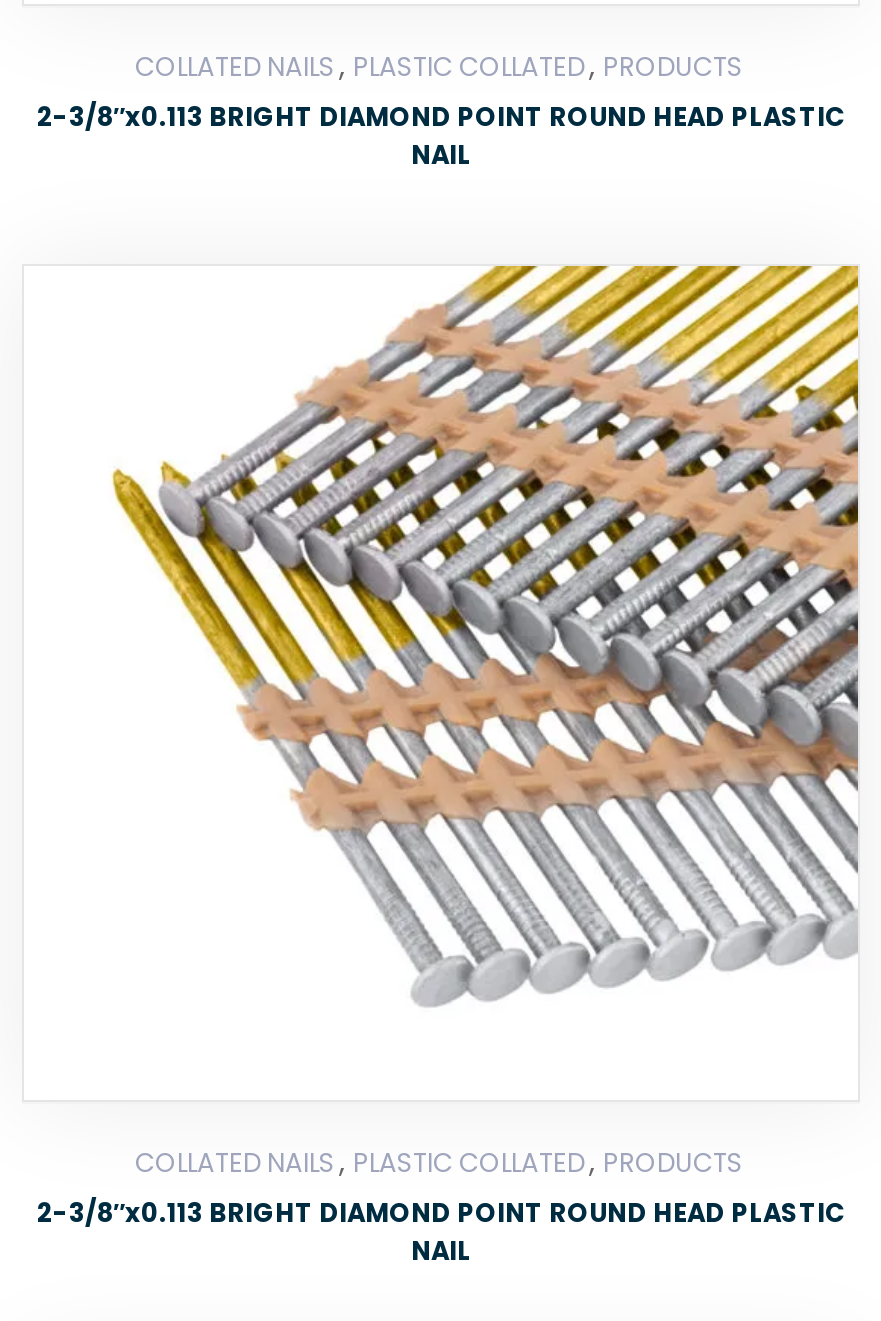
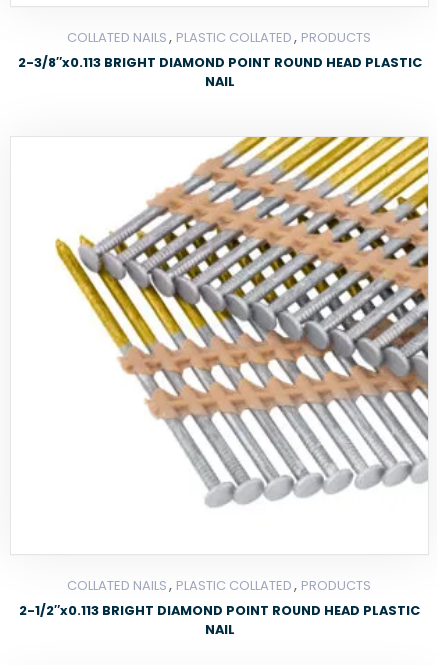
[37,1195,845,1229] 2-3/8″x0.113 BRIGHT DIAMOND POINT ROUND HEAD PLASTIC -> [19,601,420,618] 2-1/2″x0.113 BRIGHT DIAMOND POINT ROUND HEAD PLASTIC

